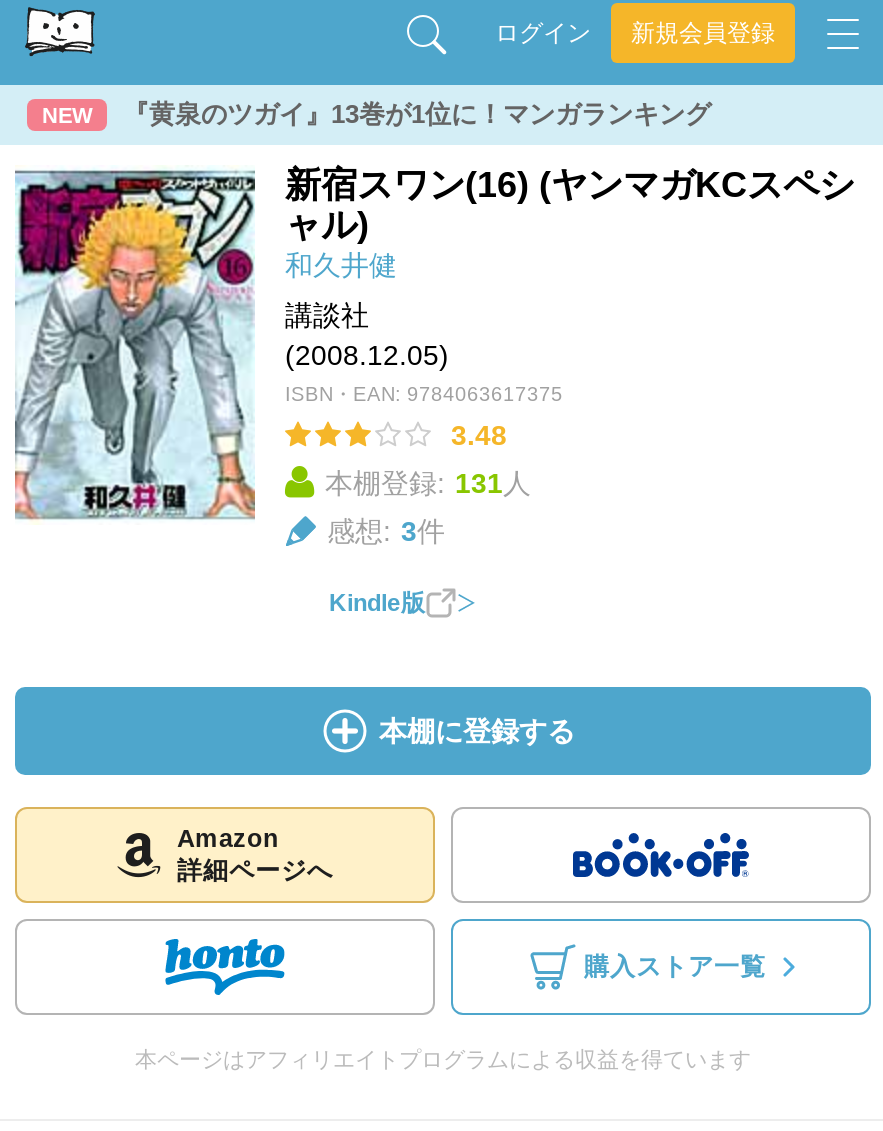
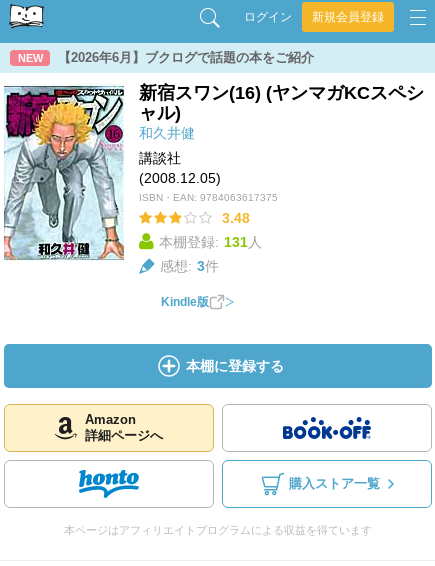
[123,99,711,129] 『黄泉のツガイ』13巻が1位に！マンガランキング -> [58,50,314,65] 【2026年6月】ブクログで話題の本をご紹介

